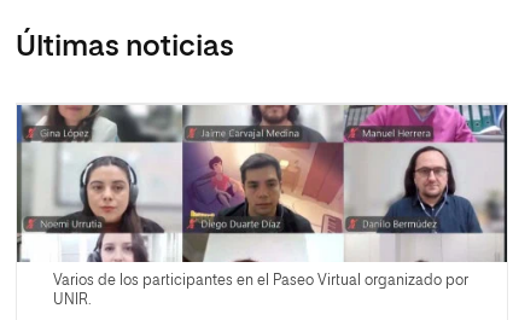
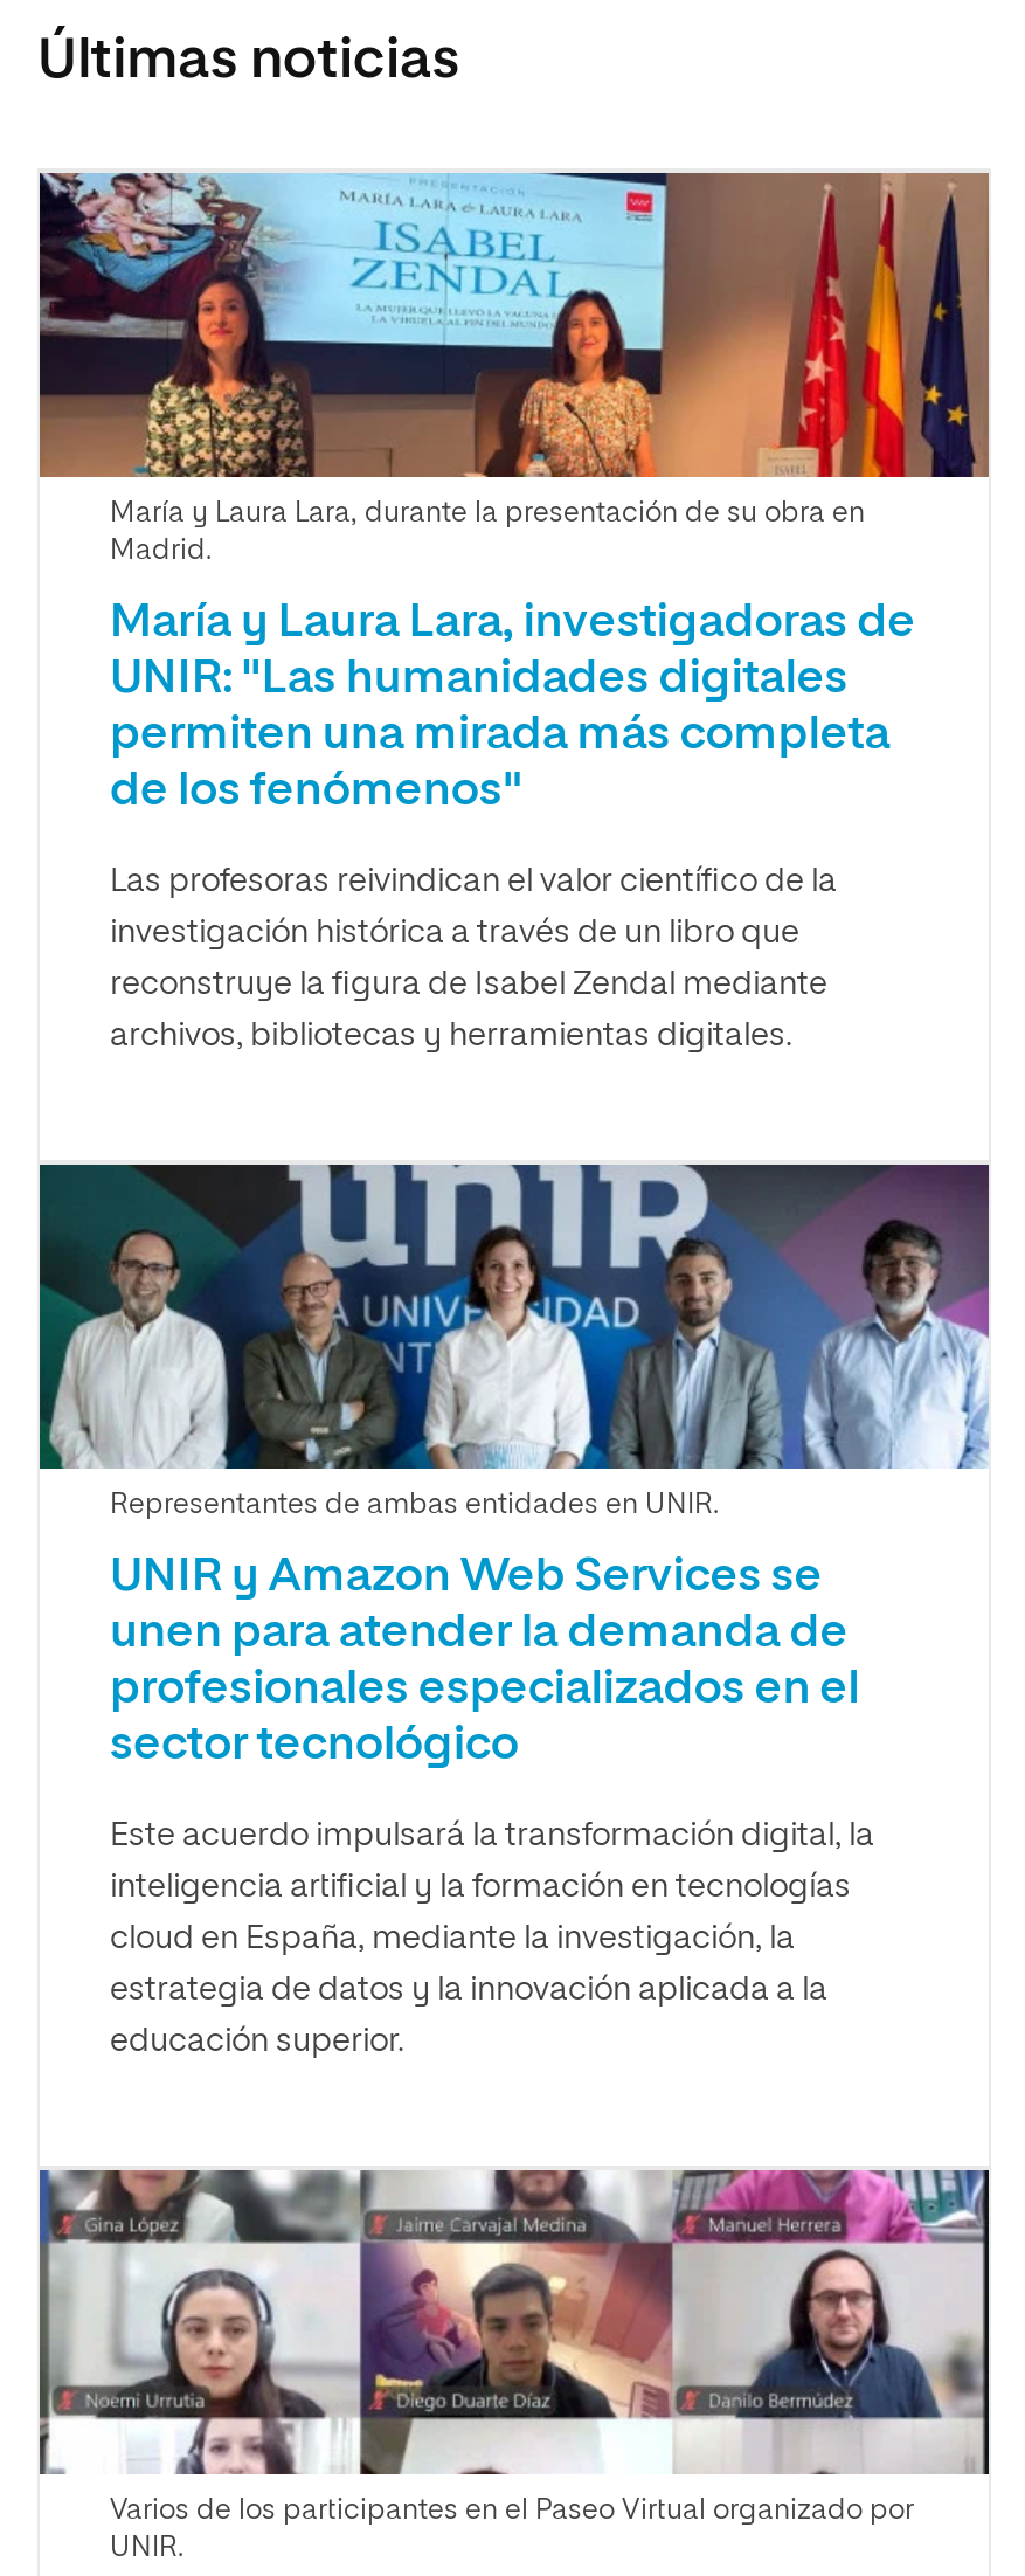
none -> [37,171,991,1052] [image] | María y Laura Lara, durante la presentación de su obra en | Madrid. | María y Laura Lara, investigadoras de | UNIR: "Las humanidades digitales | permiten una mirada más completa | de los fenómenos" | Las profesoras reivindican el valor científico de la | investigación histórica a través de un libro que | reconstruye la figura de Isabel Zendal mediante | archivos, bibliotecas y herramientas digitales.
none -> [37,1162,991,2058] [image] | Representantes de ambas entidades en UNIR. | UNIR y Amazon Web Services se | unen para atender la demanda de | profesionales especializados en el | sector tecnológico | Este acuerdo impulsará la transformación digital, la | inteligencia artificial y la formación en tecnologías | cloud en España, mediante la investigación, la | estrategia de datos y la innovación aplicada a la | educación superior.

